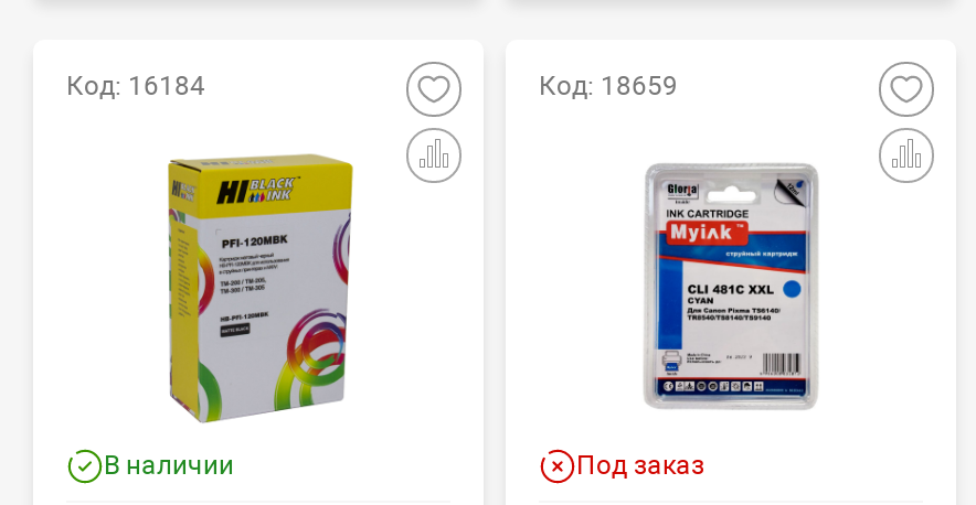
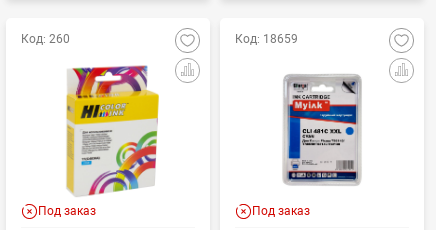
[66,71,205,101] Код: 16184 -> [21,32,70,46] Код: 260
[104,146,371,481] [image] | В наличии -> [38,65,160,218] [image] | Под заказ

